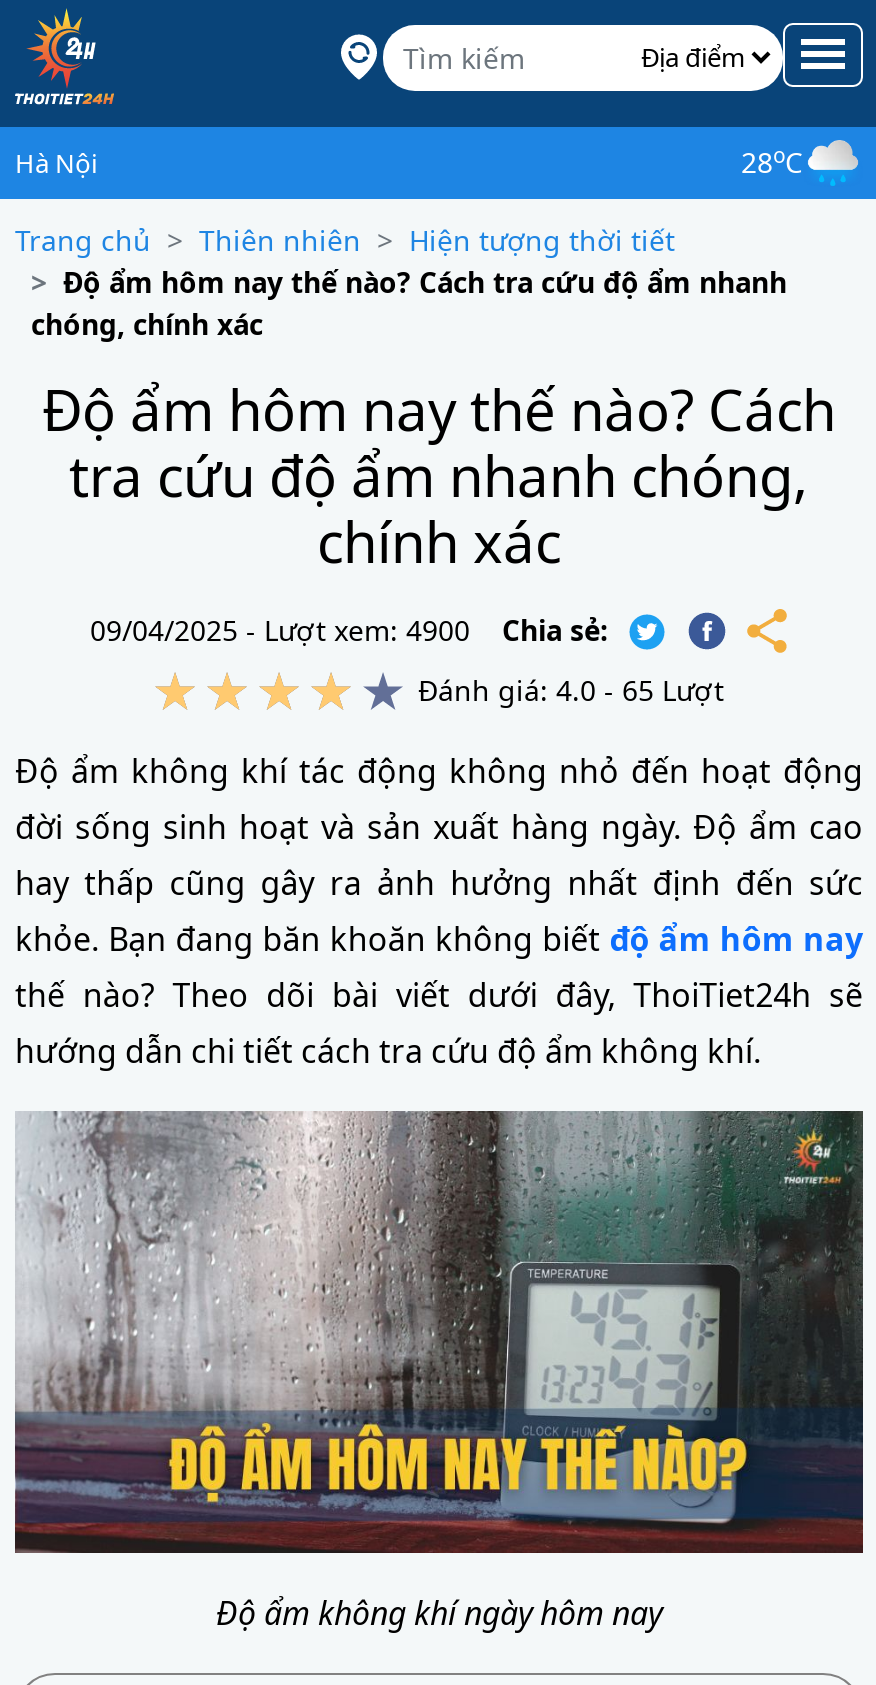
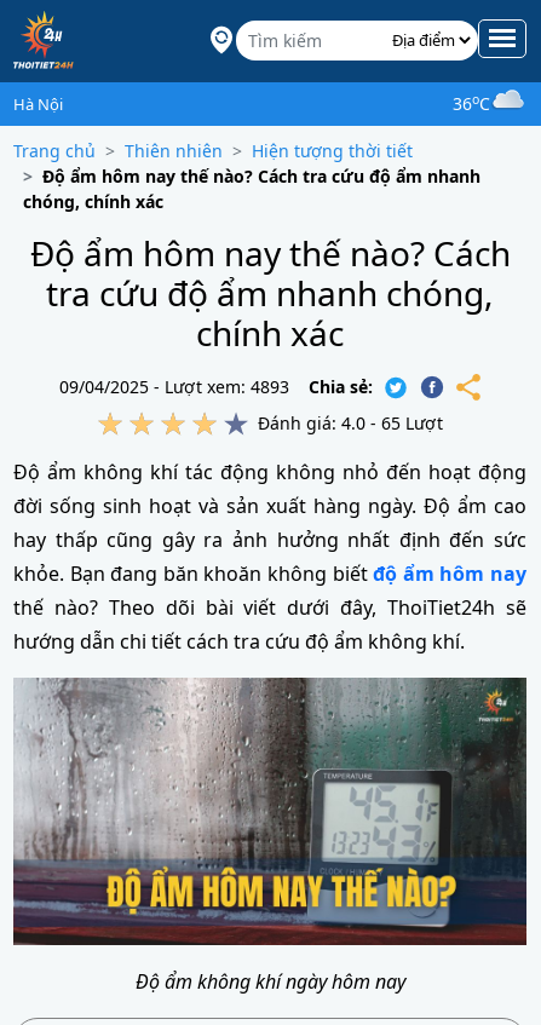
[741,141,803,181] 28oC -> [453,91,490,115] 36oC
[90,611,608,649] 09/04/2025 - Lượt xem: 4900 Chia sẻ: -> [59,375,372,398] 09/04/2025 - Lượt xem: 4893 Chia sẻ:

